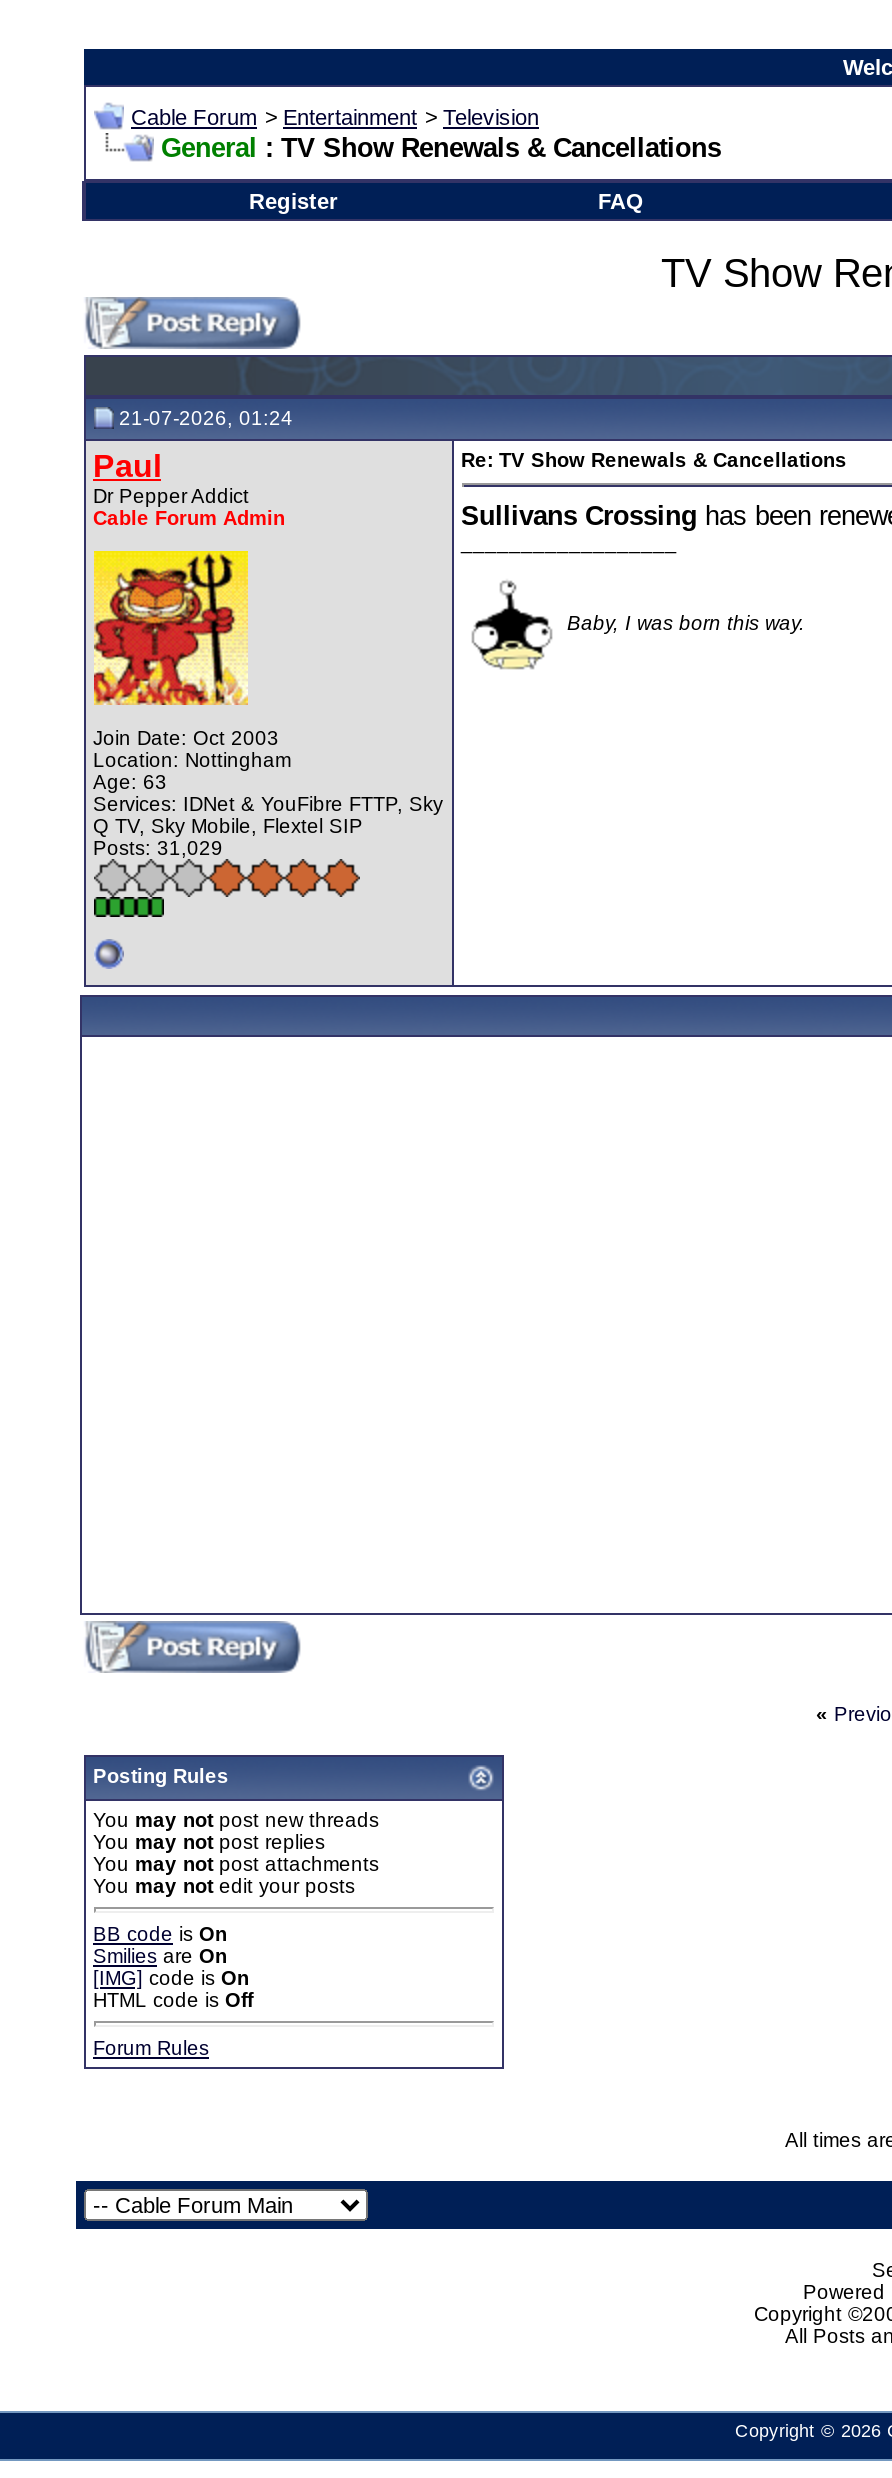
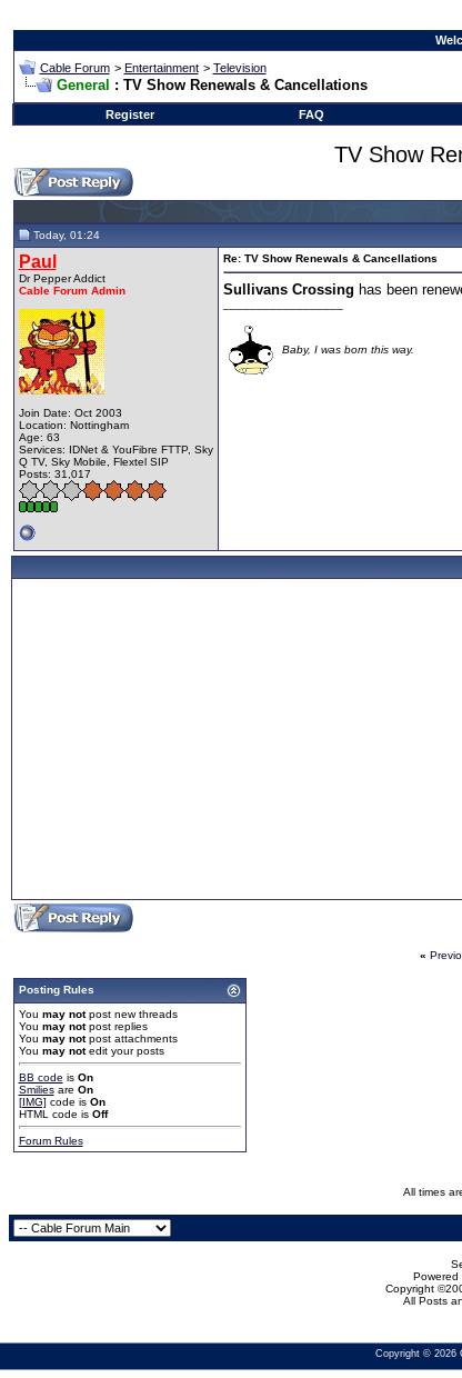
[113,406,293,428] 21-07-2026, 01:24 -> [29,228,99,241] Today, 01:24
[93,836,223,858] Posts: 31,029 -> [18,467,91,480] Posts: 31,017

